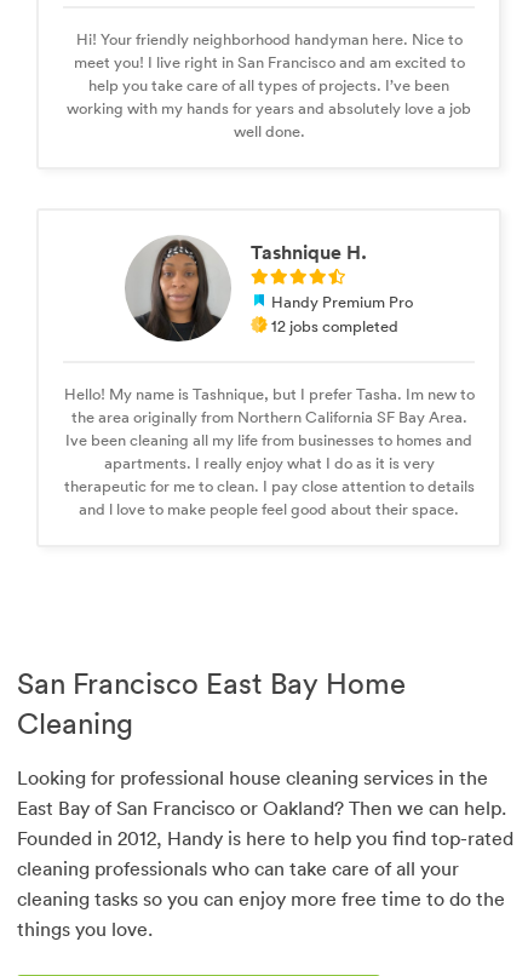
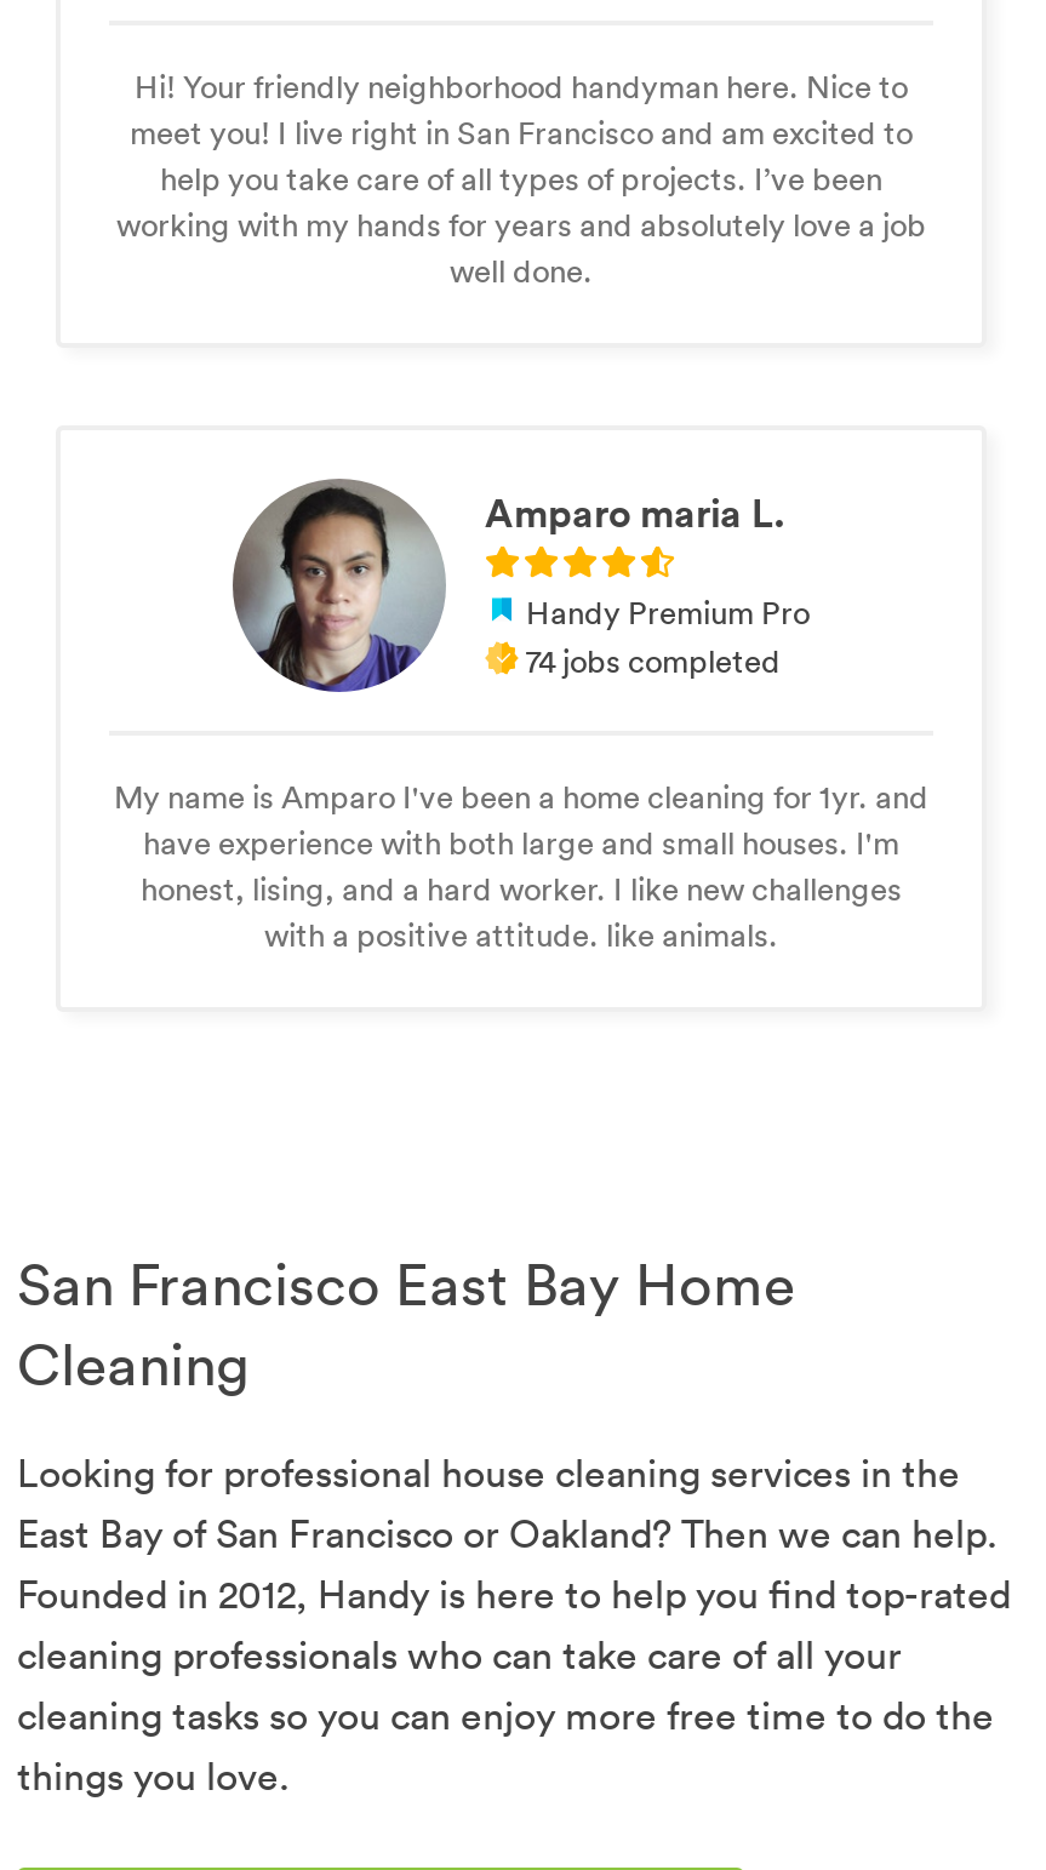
[126,236,367,343] [image] | Tashnique H. -> [233,479,785,665] [image] | Amparo maria L.
[271,316,398,336] 12 jobs completed -> [526,641,781,682] 74 jobs completed
[64,384,474,519] Hello! My name is Tashnique, but I prefer Tasha. Im new to | the area originally from Northern California SF Bay Area. | Ive been cleaning all my life from businesses to homes and | apartments. I really enjoy what I do as it is very | therapeutic for me to clean. I pay close attention to details | and l love to make people feel good about their space. -> [114,776,928,956] My name is Amparo I've been a home cleaning for 1yr. and | have experience with both large and small houses. I'm | honest, lising, and a hard worker. I like new challenges | with a positive attitude. like animals.

